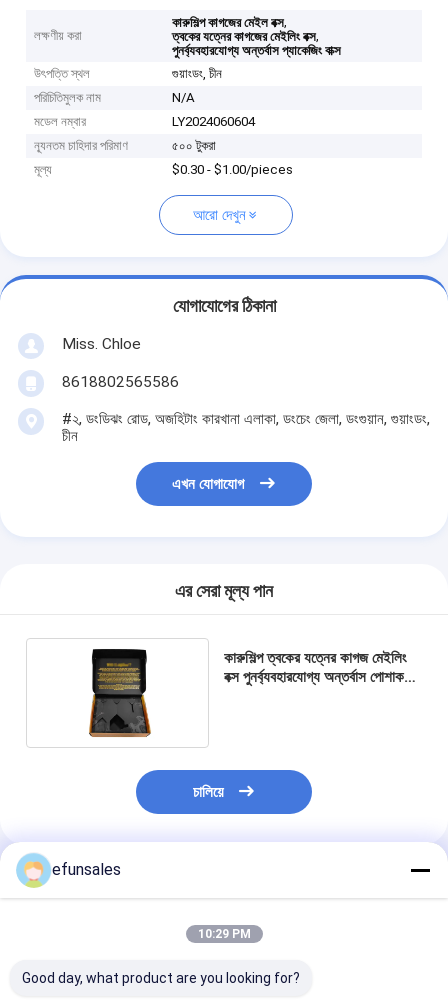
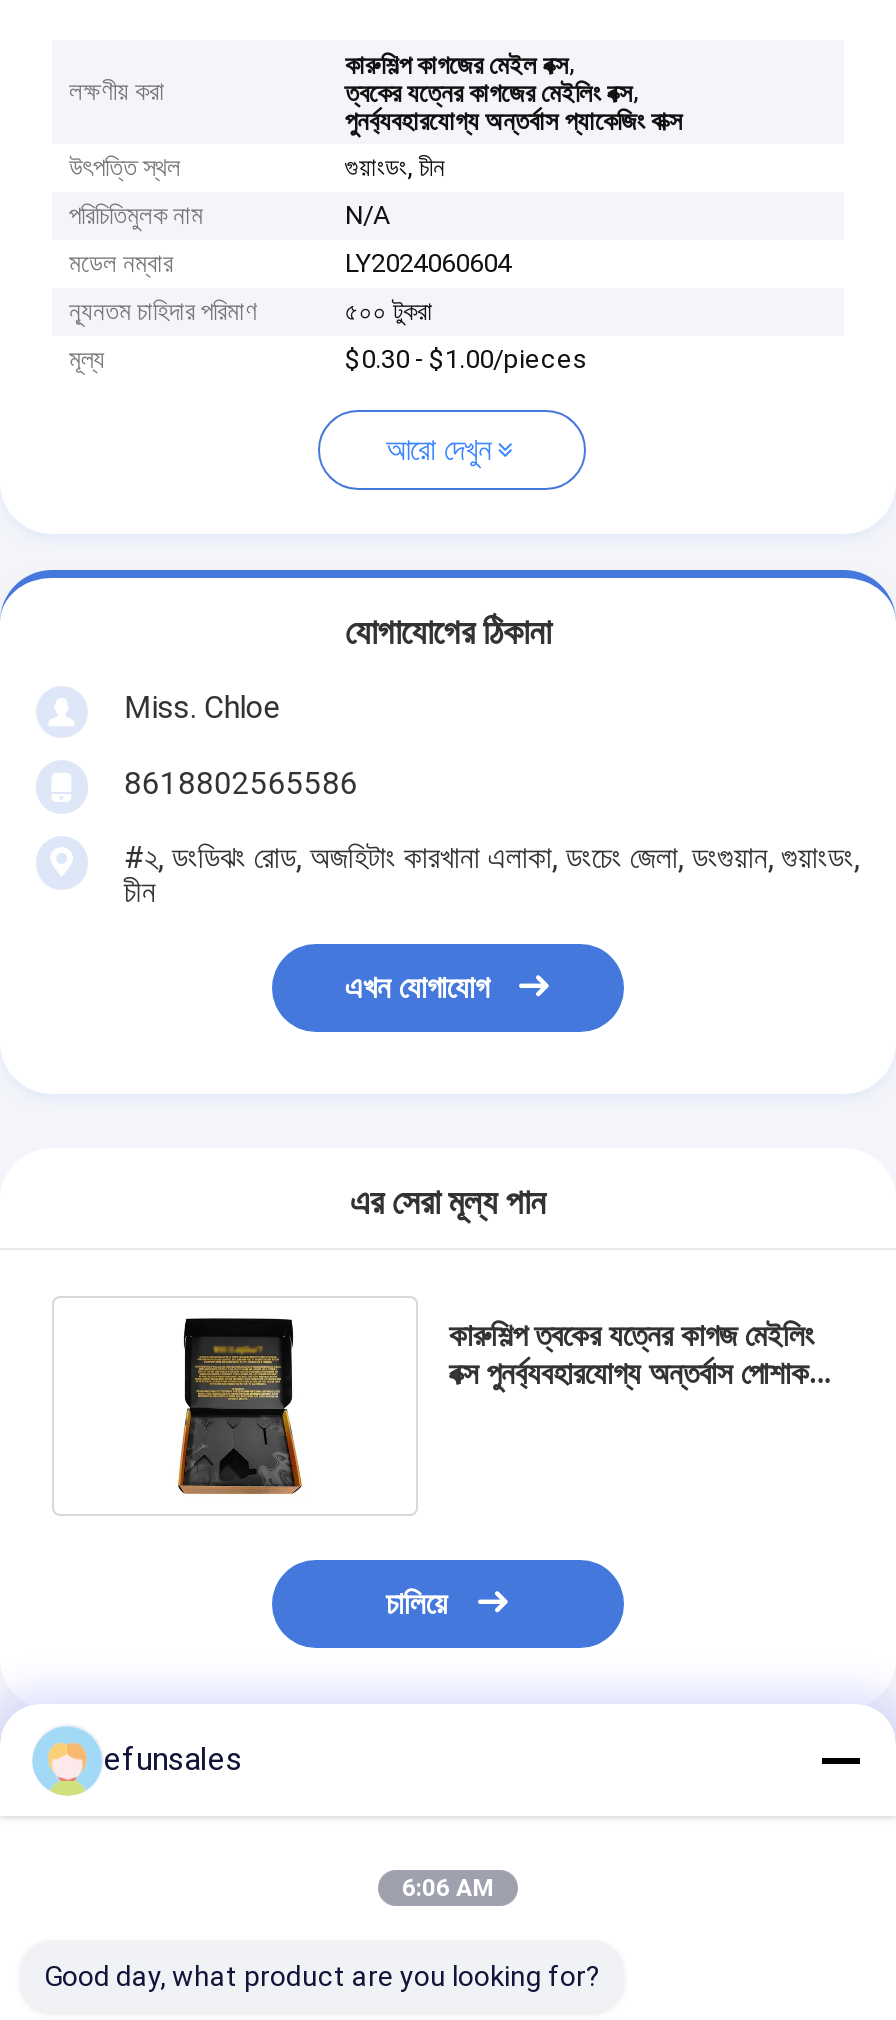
[197,927,250,941] 10:29 PM -> [402,1874,494,1902] 6:06 AM

